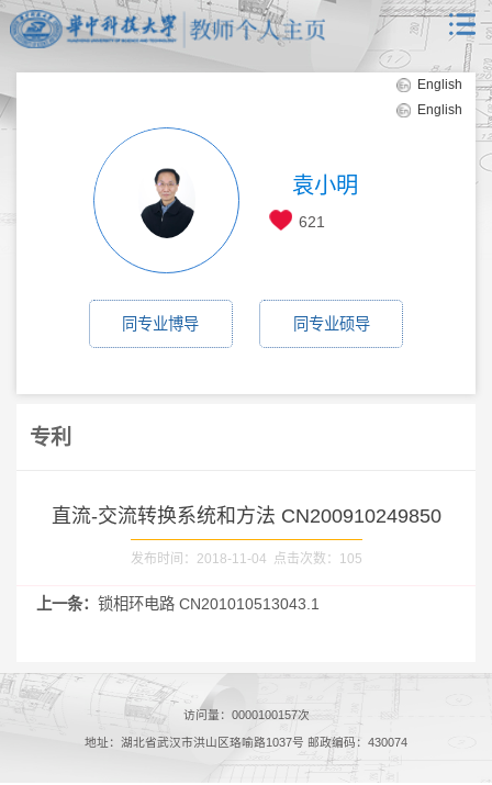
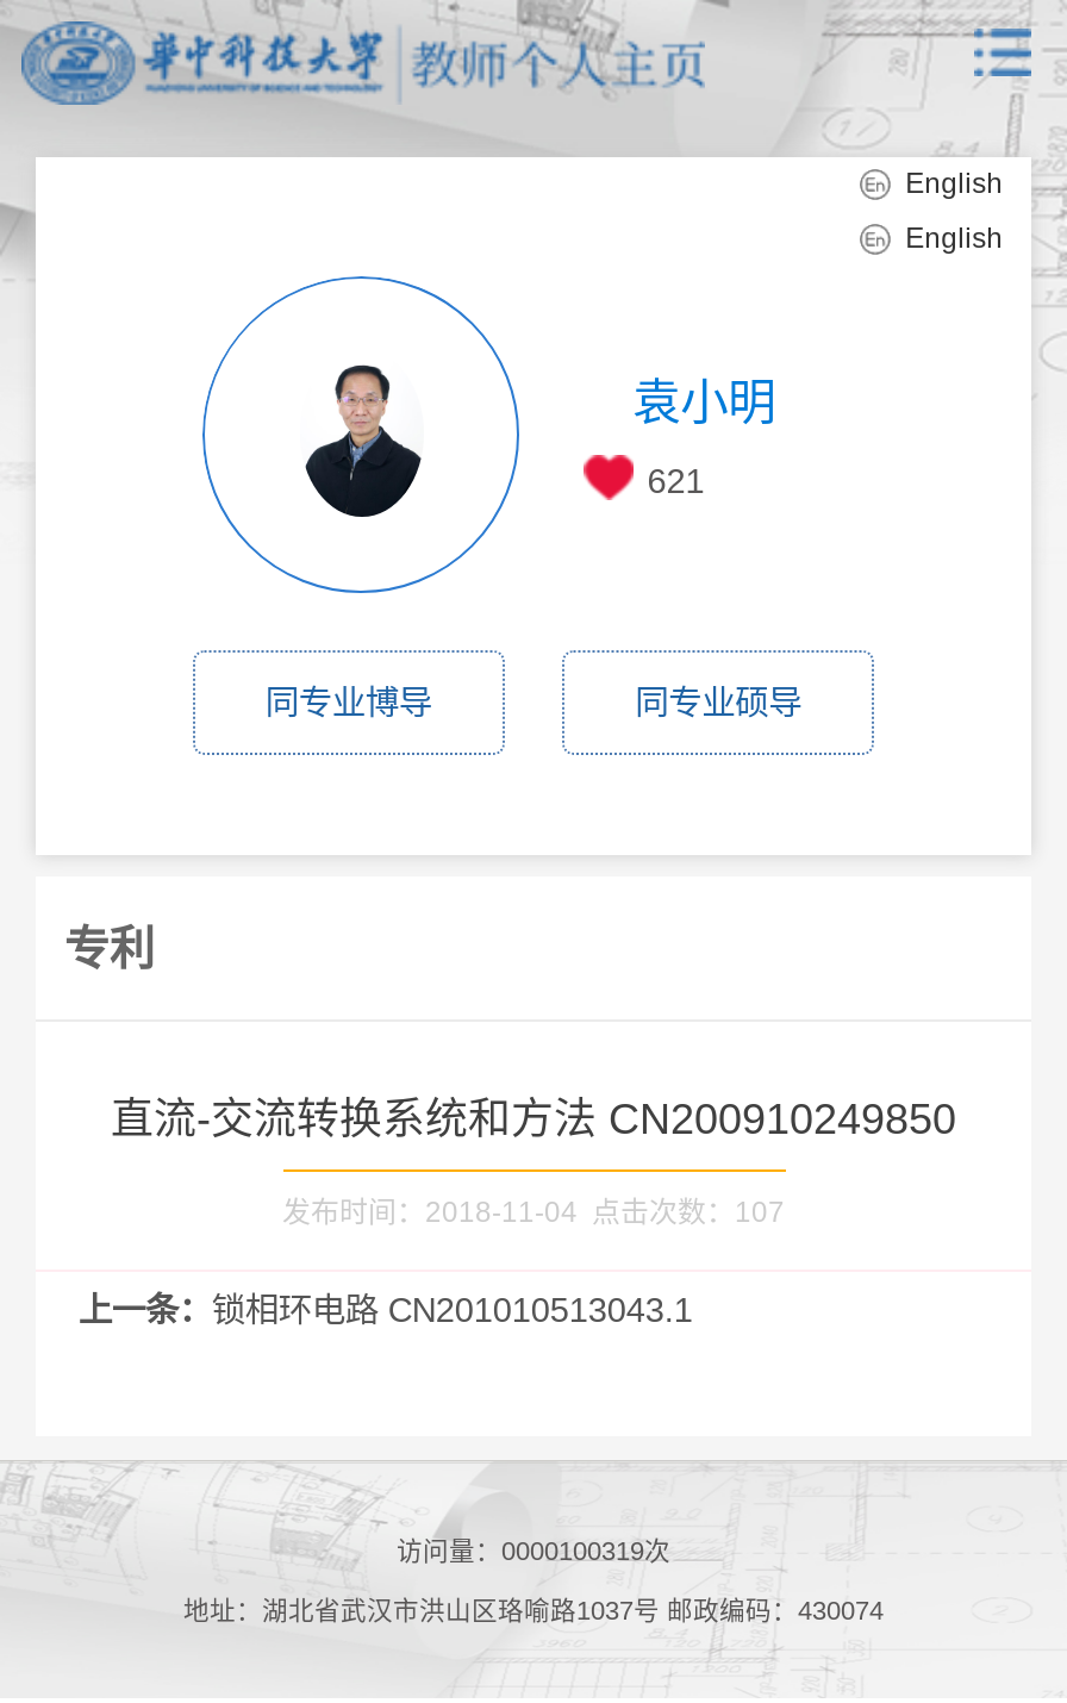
[130,551,362,567] 发布时间：2018-11-04 点击次数：105 -> [282,1196,785,1229] 发布时间：2018-11-04 点击次数：107
[183,708,309,722] 访问量：0000100157次 -> [397,1537,670,1566] 访问量：0000100319次

